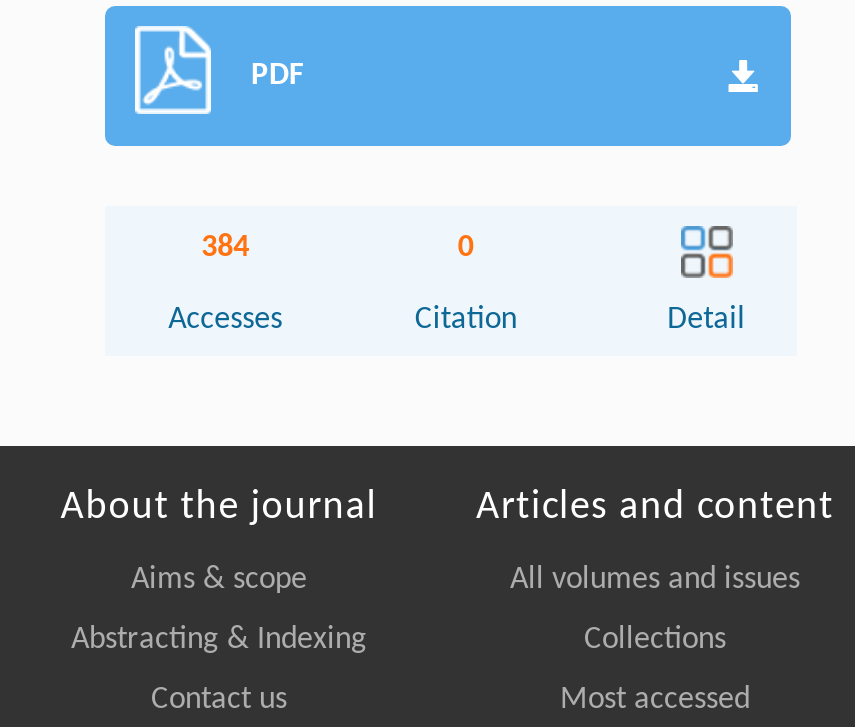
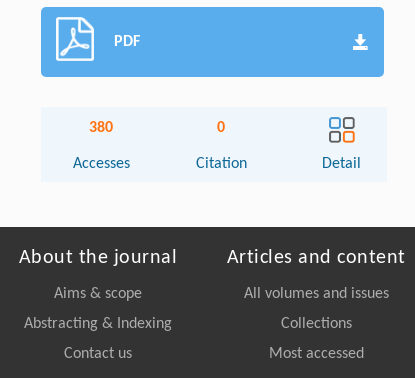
[201,232,249,264] 384 -> [89,120,113,136] 380

